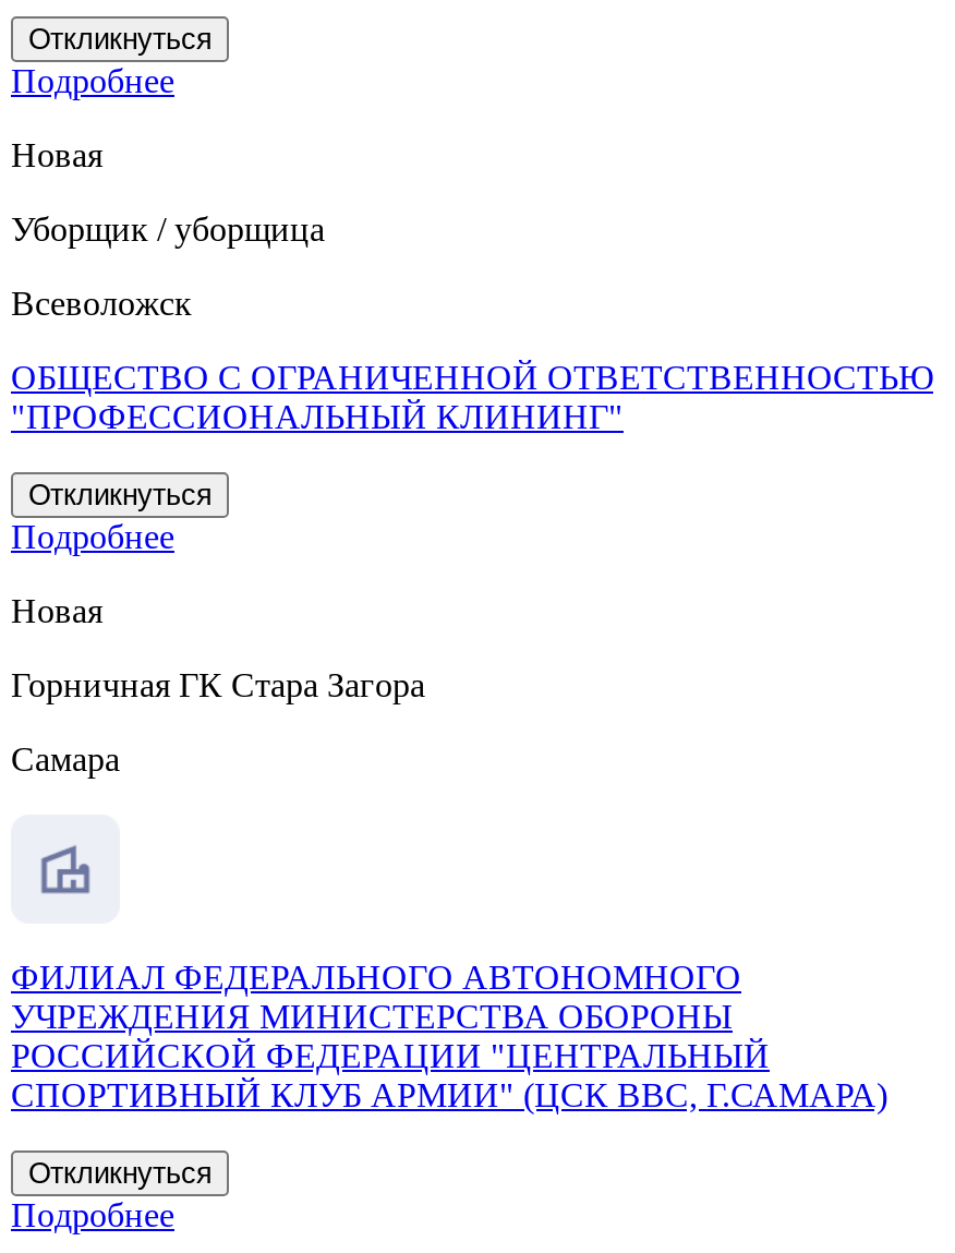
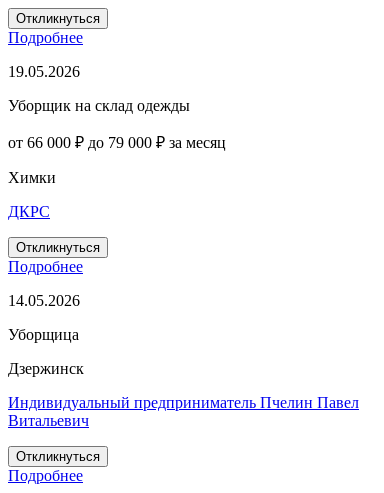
[11,137,933,435] Новая | Уборщик / уборщица | Всеволожск | ОБЩЕСТВО С ОГРАНИЧЕННОЙ ОТВЕТСТВЕННОСТЬЮ | "ПРОФЕССИОНАЛЬНЫЙ КЛИНИНГ" -> [8,63,226,220] 19.05.2026 | Уборщик на склад одежды | от 66 000 ₽ до 79 000 ₽ за месяц | Химки | ДКРС
moved [11,479,211,555] -> [8,240,100,275]: Откликнуться | Подробнее
[11,592,102,629] Новая -> [8,292,80,309] 14.05.2026
[11,667,425,704] Горничная ГК Стара Загора -> [8,326,79,343] Уборщица
[11,741,120,778] Самара -> [8,360,84,377] Дзержинск
[11,959,887,1114] ФИЛИАЛ ФЕДЕРАЛЬНОГО АВТОНОМНОГО | УЧРЕЖДЕНИЯ МИНИСТЕРСТВА ОБОРОНЫ | РОССИЙСКОЙ ФЕДЕРАЦИИ "ЦЕНТРАЛЬНЫЙ | СПОРТИВНЫЙ КЛУБ АРМИИ" (ЦСК ВВС, Г.САМАРА) -> [8,394,359,429] Индивидуальный предприниматель Пчелин Павел | Витальевич

